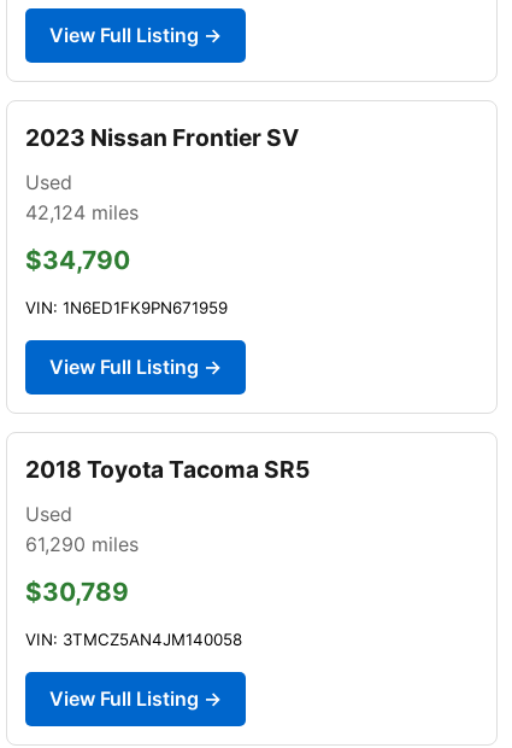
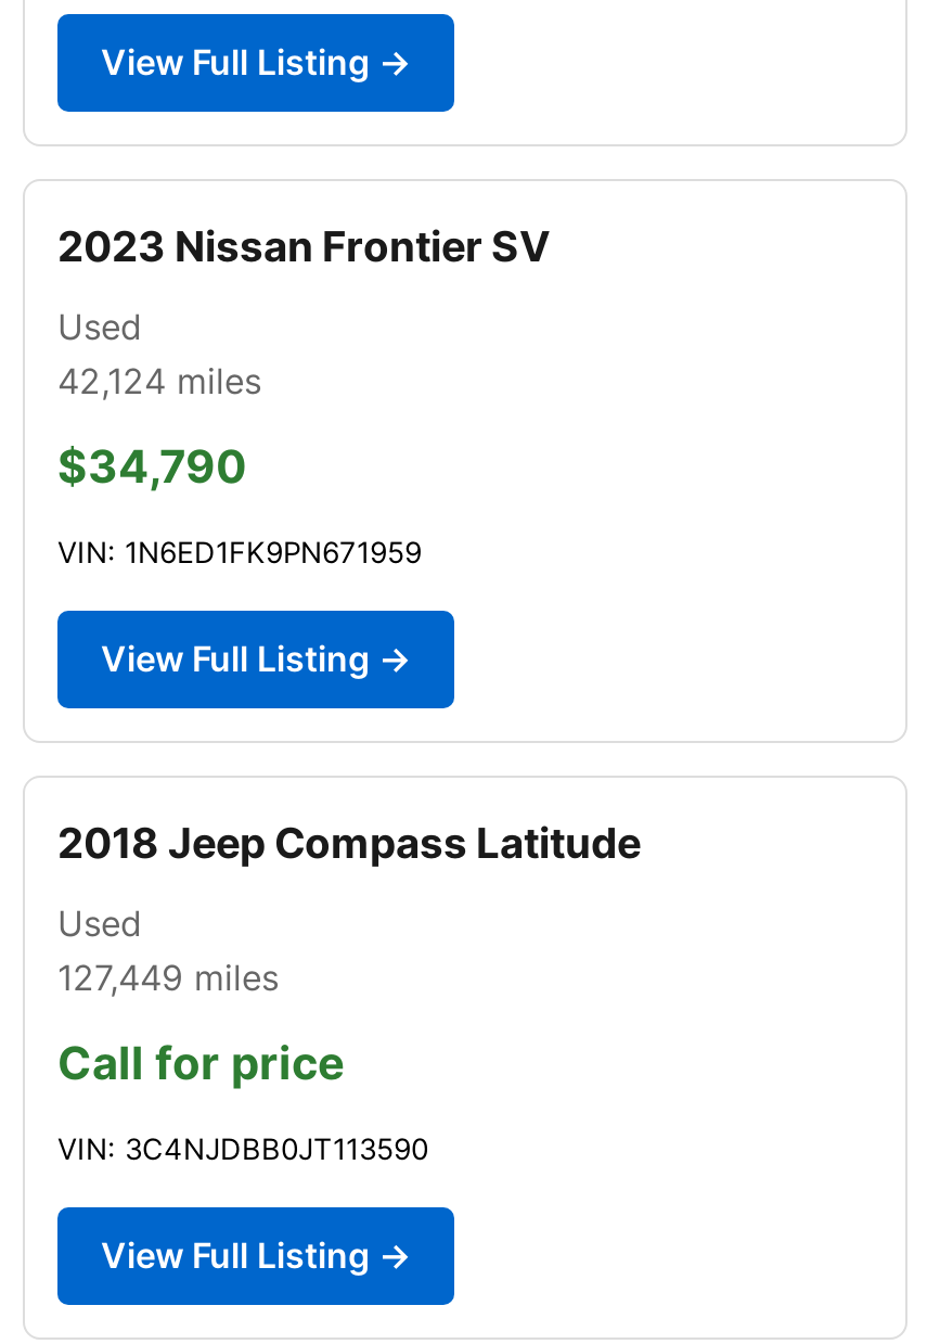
[25,455,310,484] 2018 Toyota Tacoma SR5 -> [57,817,641,869] 2018 Jeep Compass Latitude
[25,532,139,556] 61,290 miles -> [57,955,279,999] 127,449 miles
[25,577,129,607] $30,789 -> [57,1036,344,1090] Call for price
[25,630,242,649] VIN: 3TMCZ5AN4JM140058 -> [57,1131,428,1166] VIN: 3C4NJDBB0JT113590

